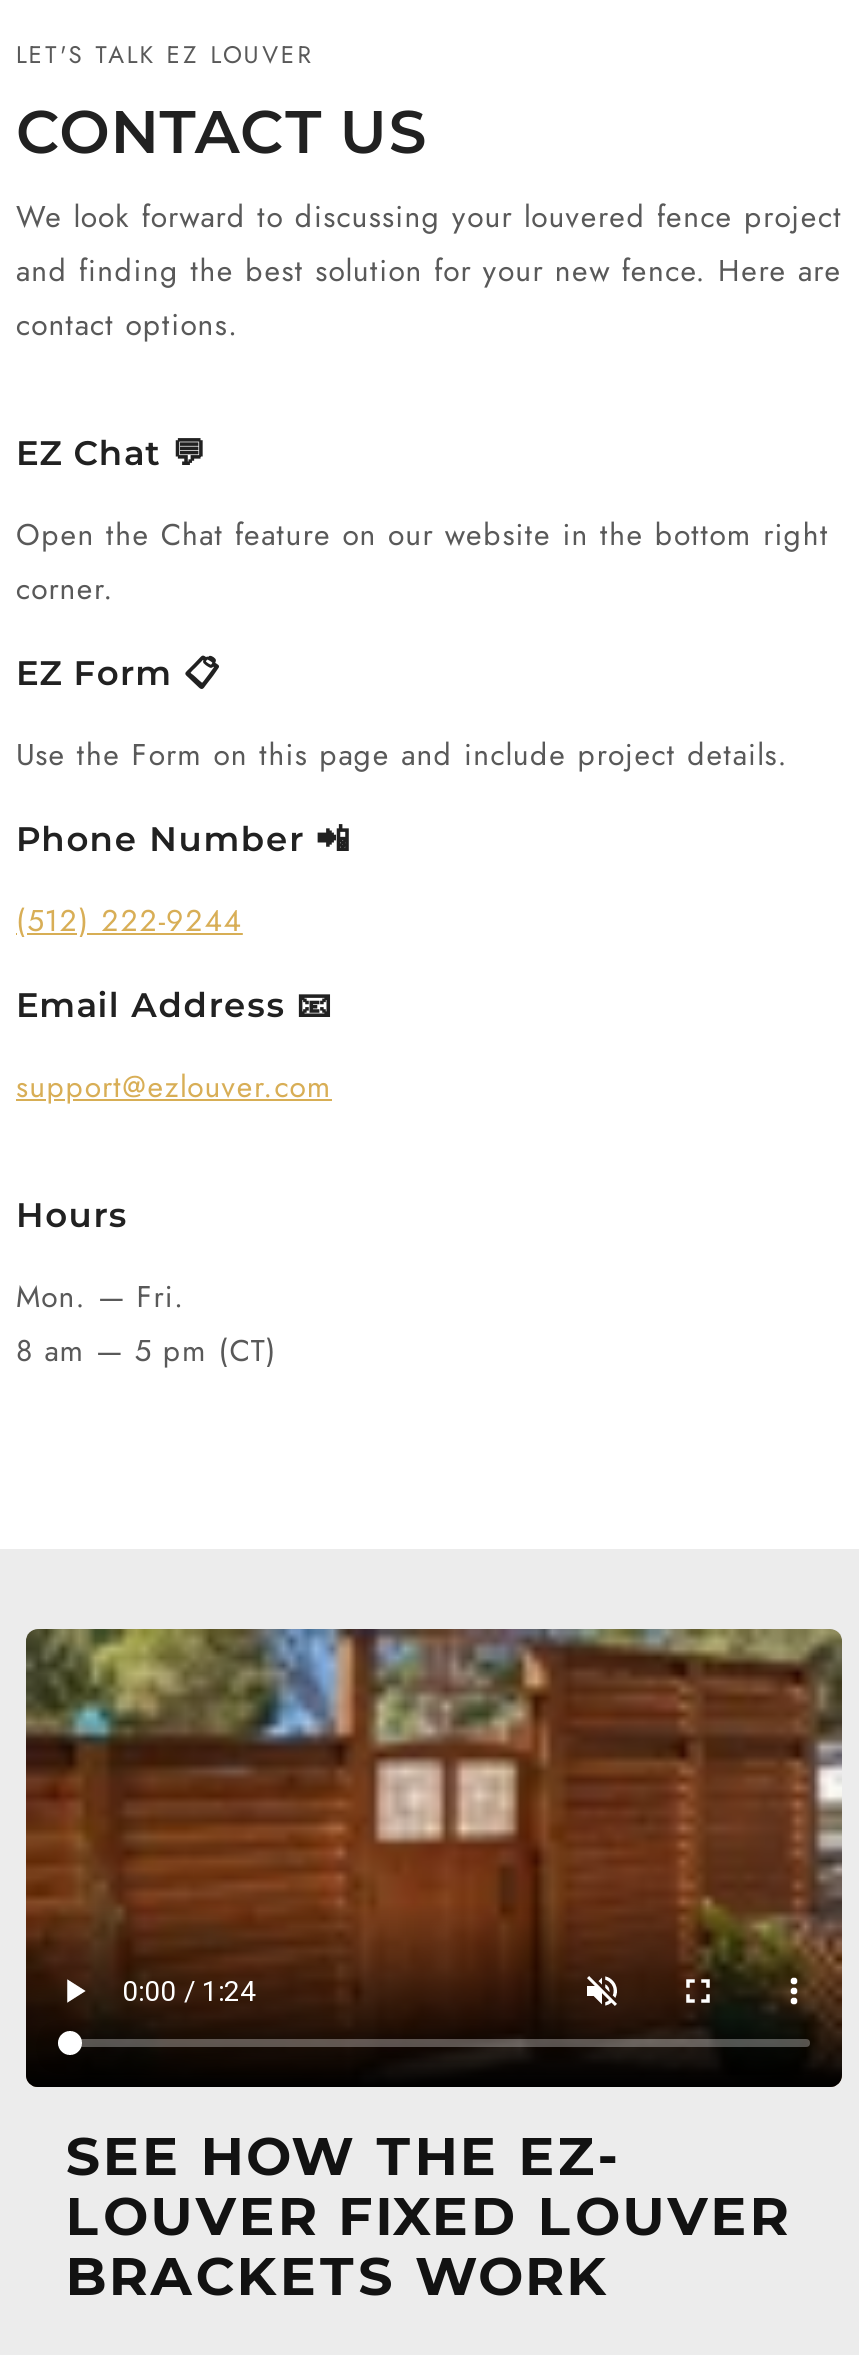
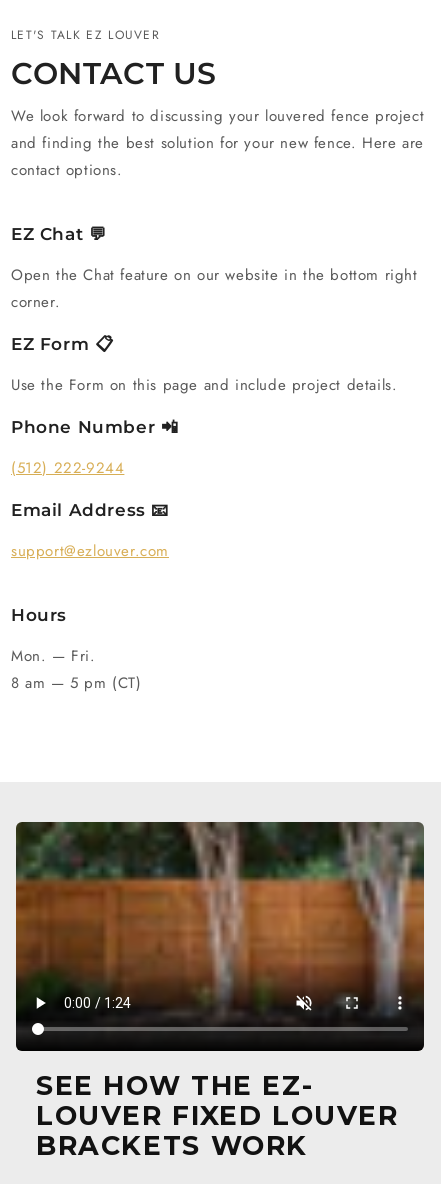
[26,1628,842,2056] [image] -> [16,821,425,1034] [image]

